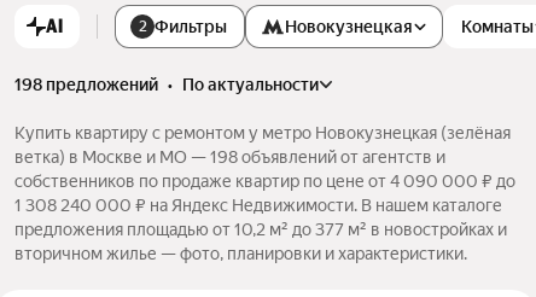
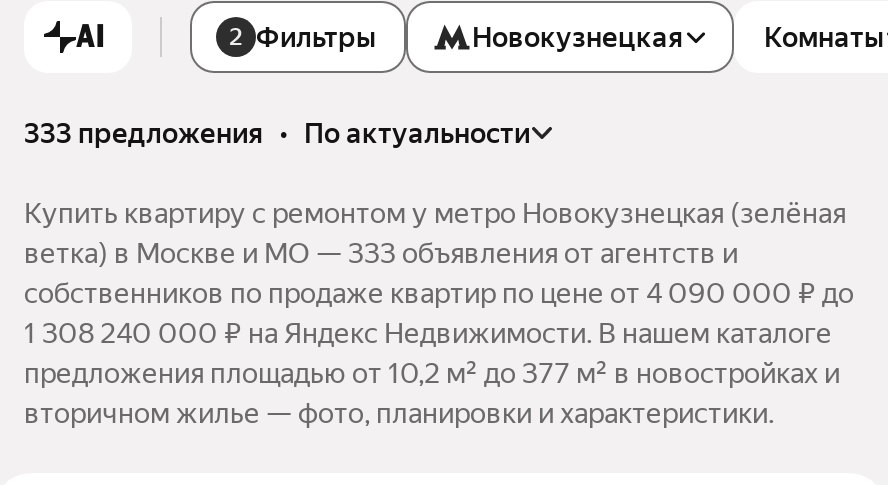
[14,75,319,94] 198 предложений • по актуальности -> [24,117,530,149] 333 предложения • по актуальности
[14,148,445,167] ветка) в Москве и МО — 198 объявлений от агентств и -> [24,237,738,269] ветка) в Москве и МО — 333 объявления от агентств и

